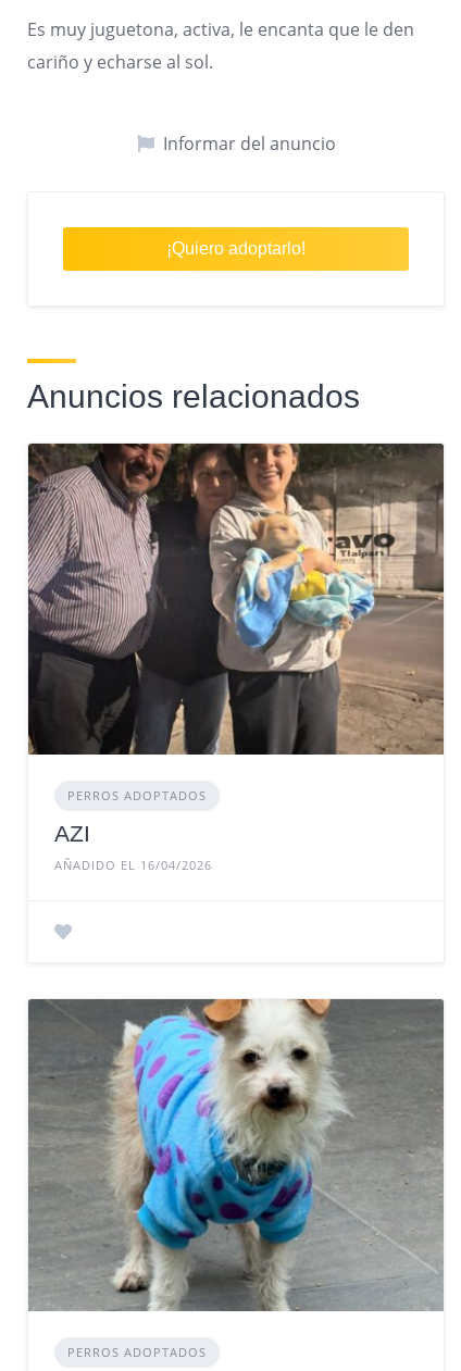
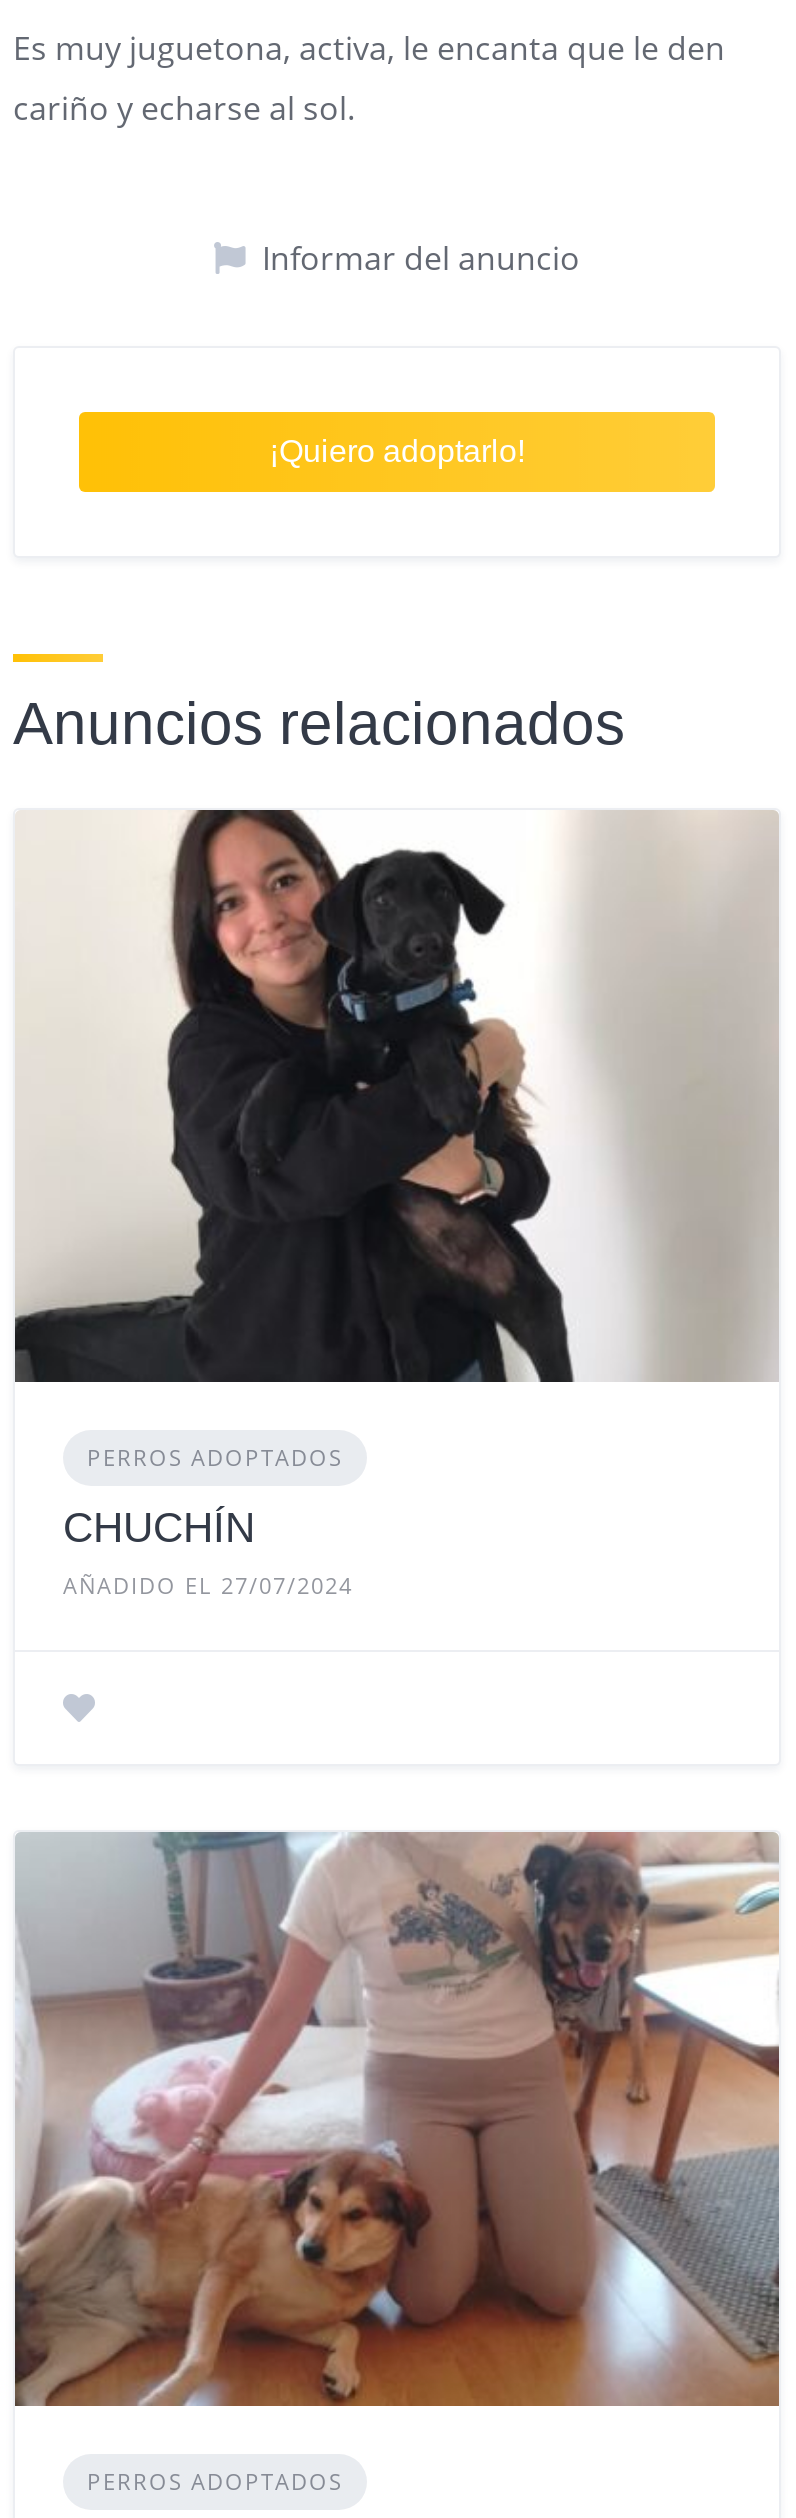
[27,443,445,756] [image] -> [15,808,777,1382] [image]
[54,821,212,873] AZI | AÑADIDO EL 16/04/2026 -> [63,1505,353,1601] CHUCHÍN | AÑADIDO EL 27/07/2024
[27,998,445,1312] [image] -> [15,1832,779,2408] [image]

